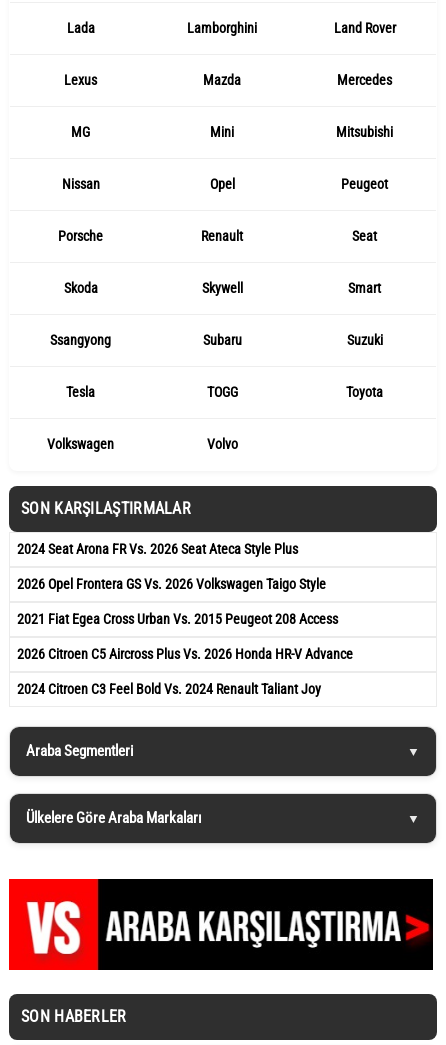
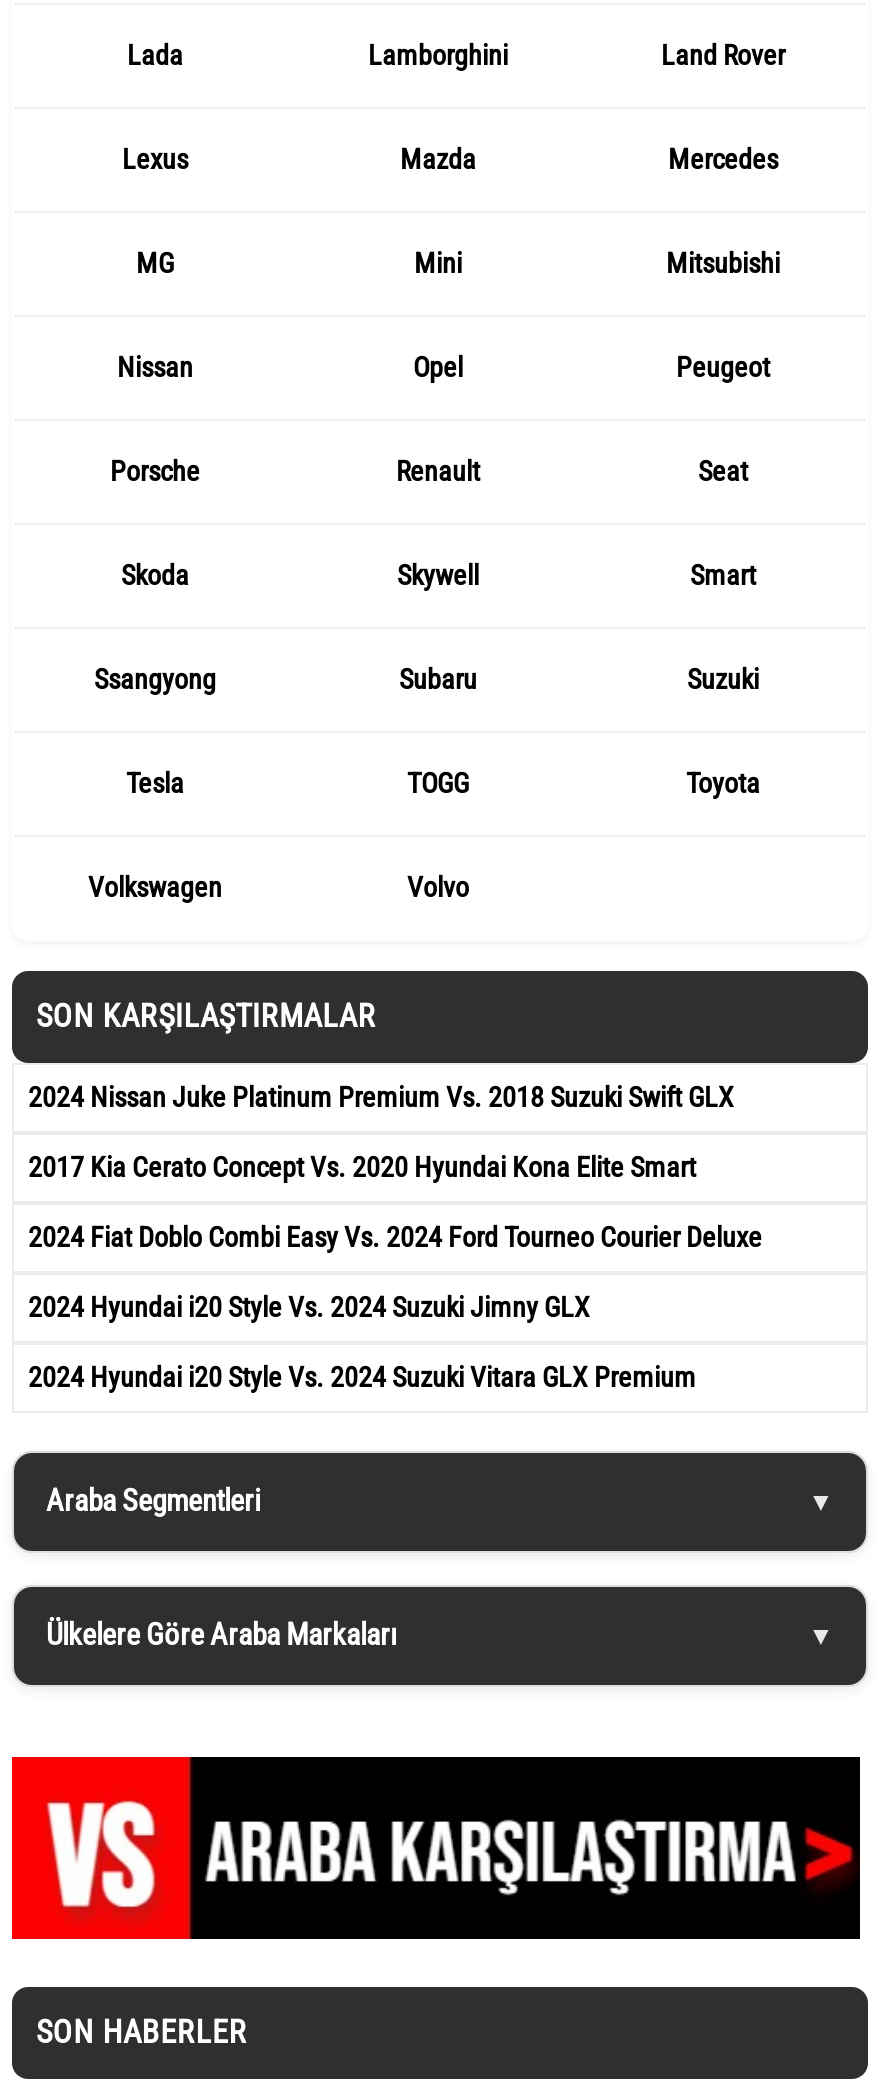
[17,541,298,557] 2024 Seat Arona FR Vs. 2026 Seat Ateca Style Plus -> [28,1081,734,1113] 2024 Nissan Juke Platinum Premium Vs. 2018 Suzuki Swift GLX
[17,576,326,592] 2026 Opel Frontera GS Vs. 2026 Volkswagen Taigo Style -> [28,1151,696,1183] 2017 Kia Cerato Concept Vs. 2020 Hyundai Kona Elite Smart
[17,611,338,627] 2021 Fiat Egea Cross Urban Vs. 2015 Peugeot 208 Access -> [28,1221,762,1253] 2024 Fiat Doblo Combi Easy Vs. 2024 Ford Tourneo Courier Deluxe
[17,646,353,662] 2026 Citroen C5 Aircross Plus Vs. 2026 Honda HR-V Advance -> [28,1291,590,1323] 2024 Hyundai i20 Style Vs. 2024 Suzuki Jimny GLX
[17,681,321,697] 2024 Citroen C3 Feel Bold Vs. 2024 Renault Taliant Joy -> [28,1361,696,1393] 2024 Hyundai i20 Style Vs. 2024 Suzuki Vitara GLX Premium

